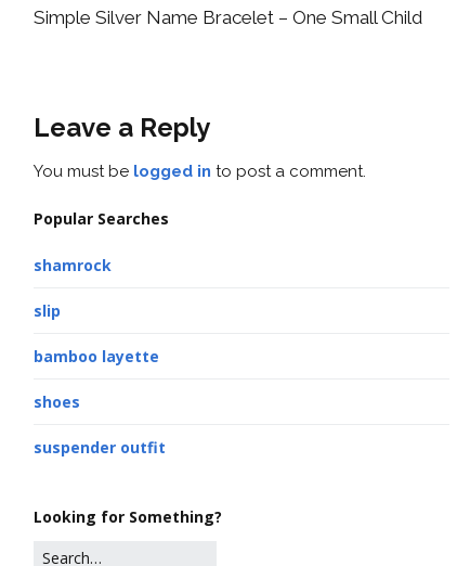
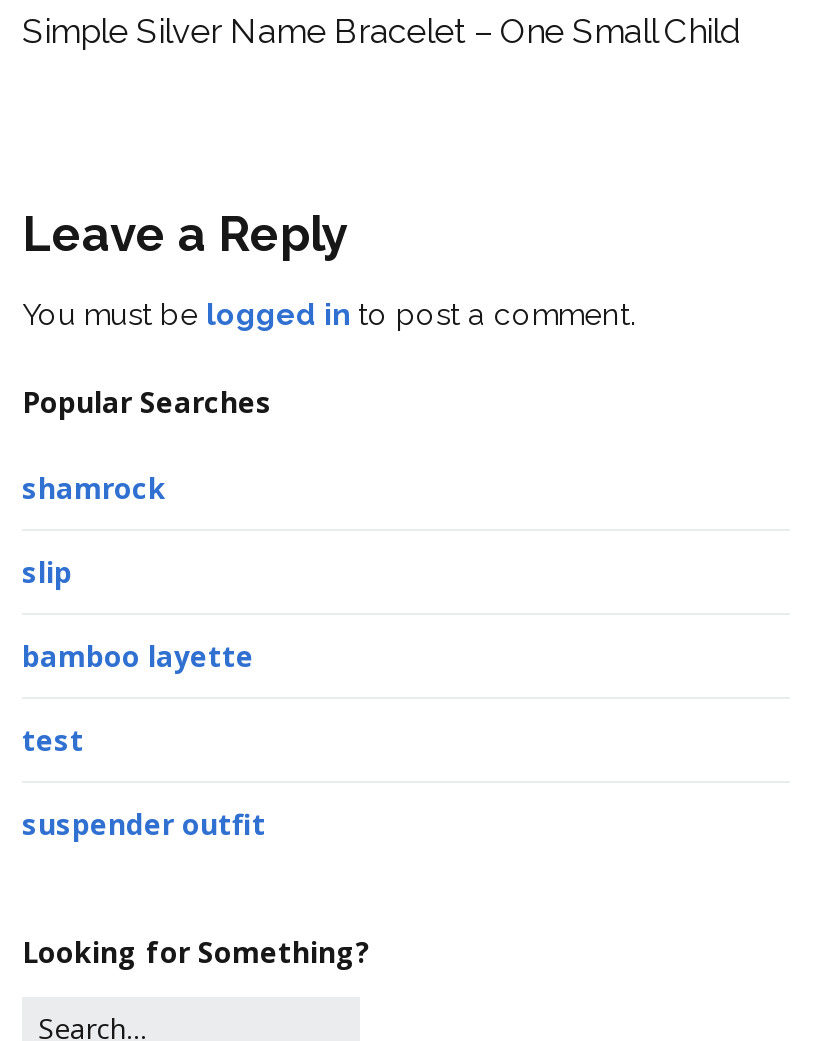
[34,391,80,412] shoes -> [22,721,84,759] test

